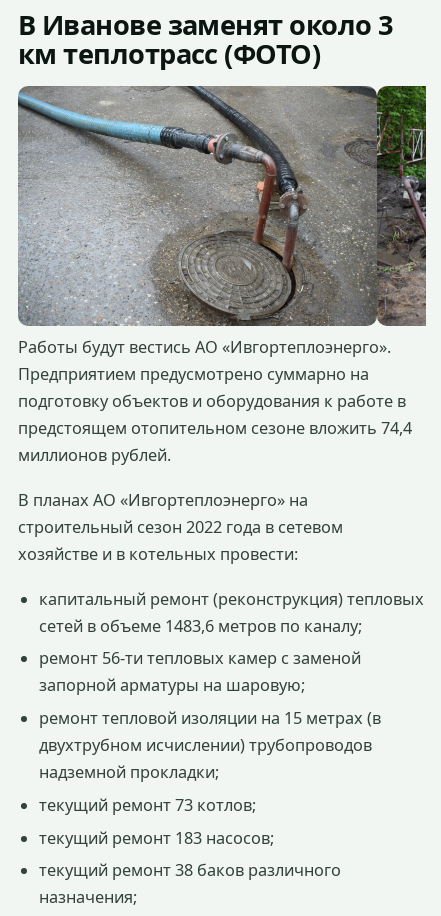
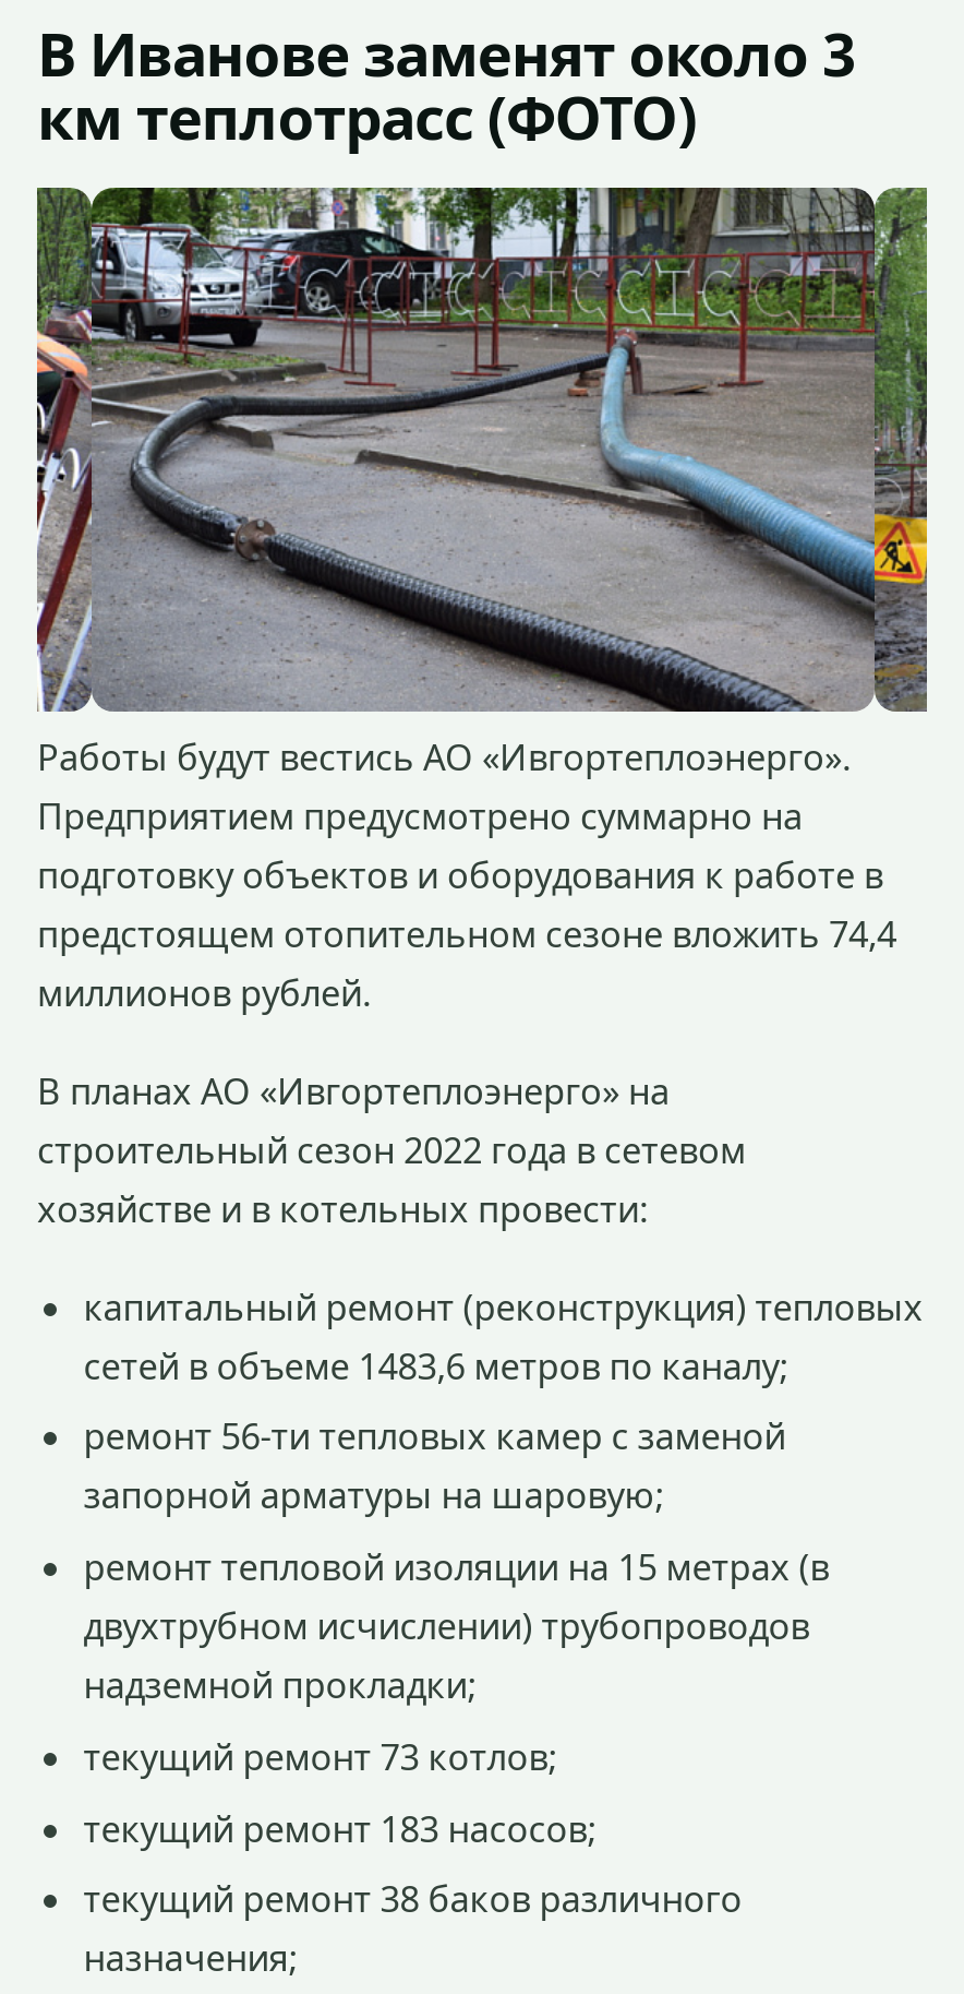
[17,85,427,327] [image] -> [35,186,929,714] [image]

